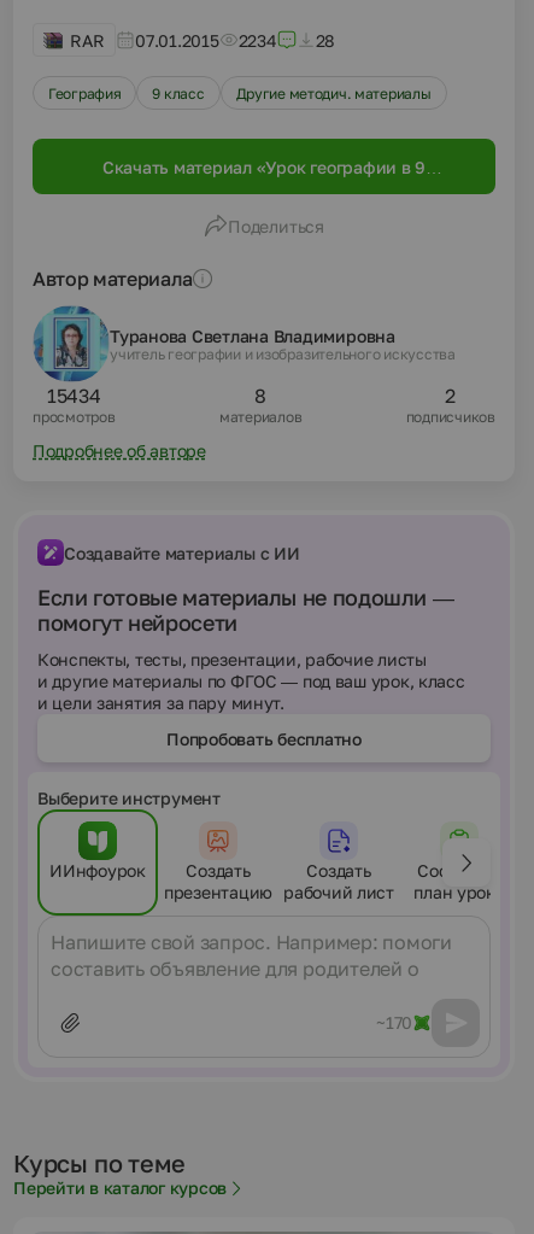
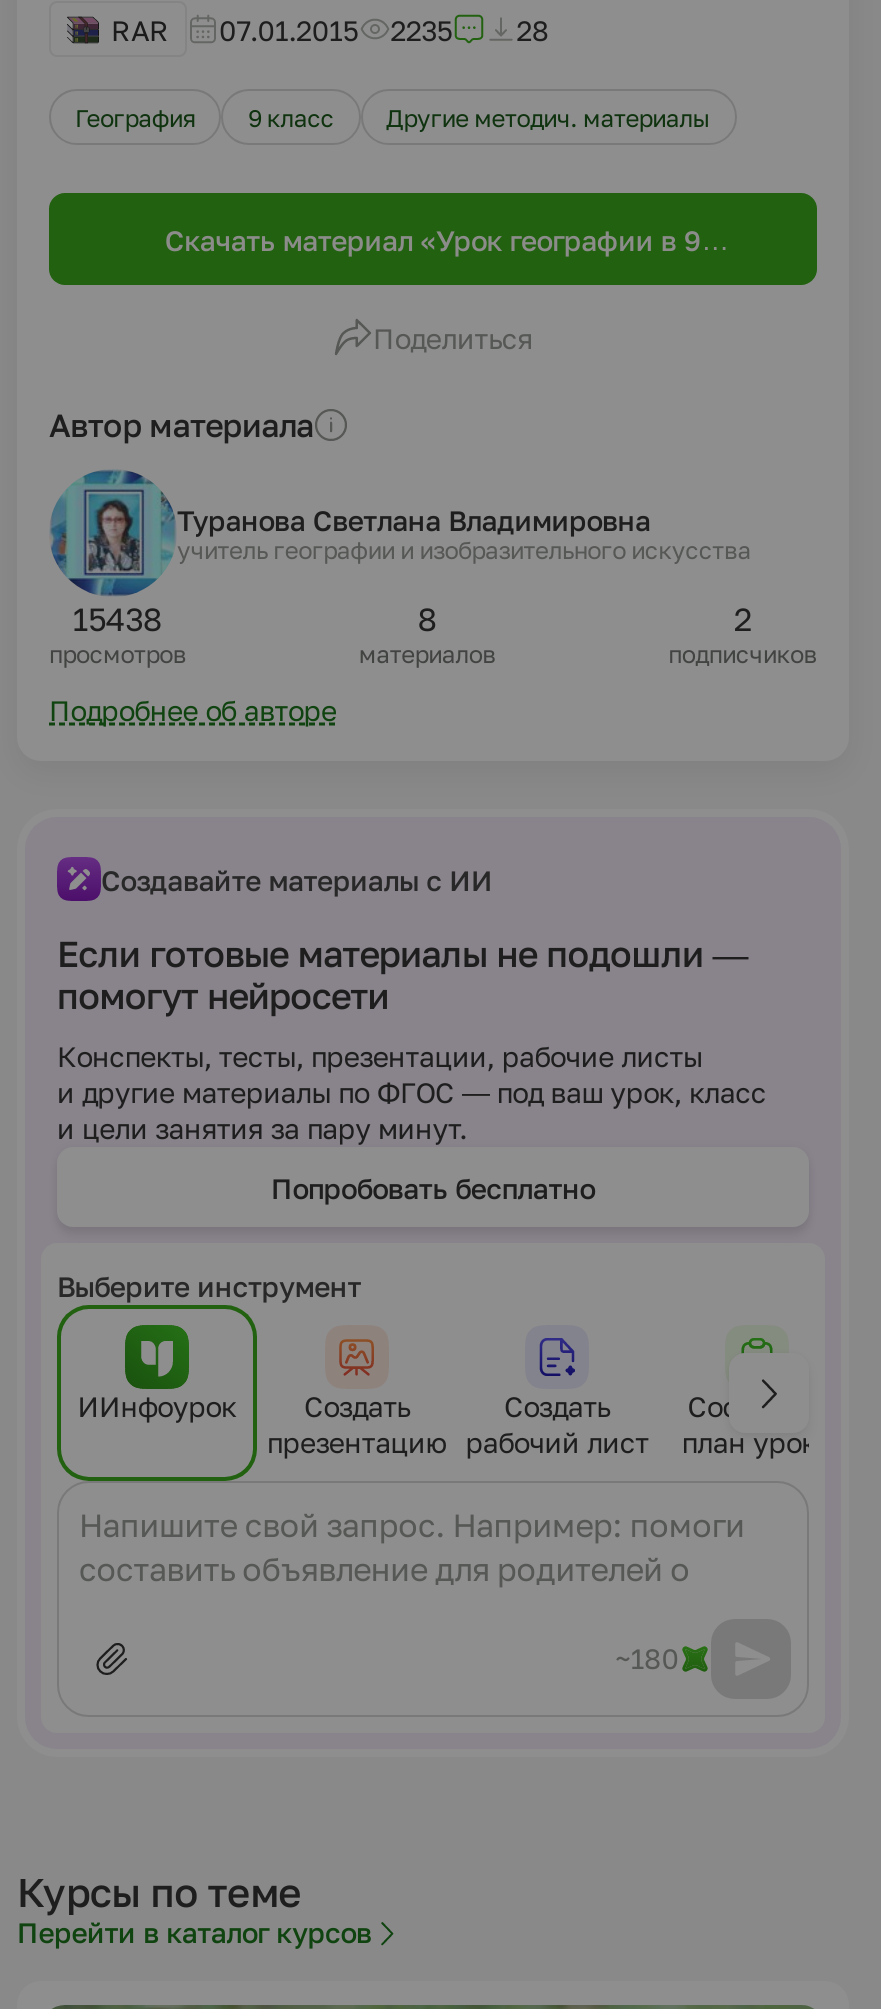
[70,30,335,50] RAR 07.01.2015 2234 28 -> [111,12,549,46] RAR 07.01.2015 2235 28
[47,384,101,408] 15434 -> [73,599,162,639] 15438
[376,1012,412,1033] ~170 -> [615,1641,679,1675] ~180

